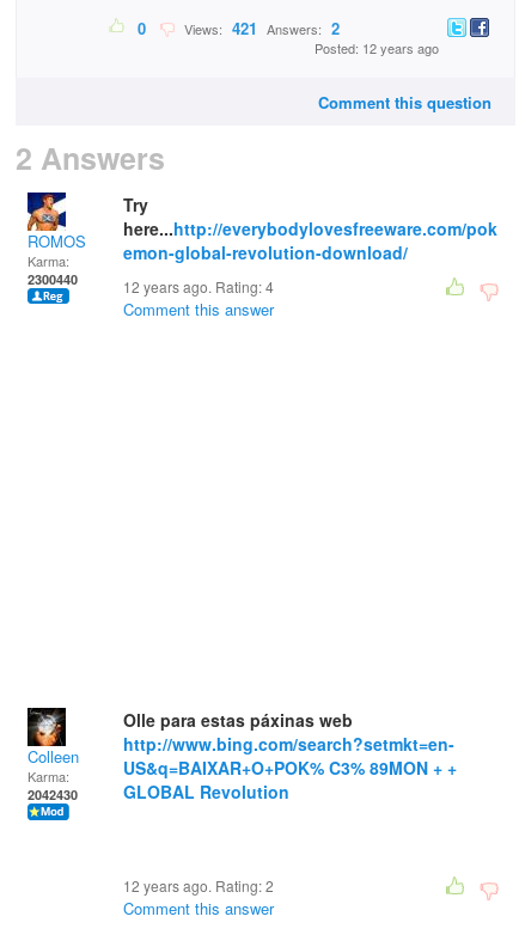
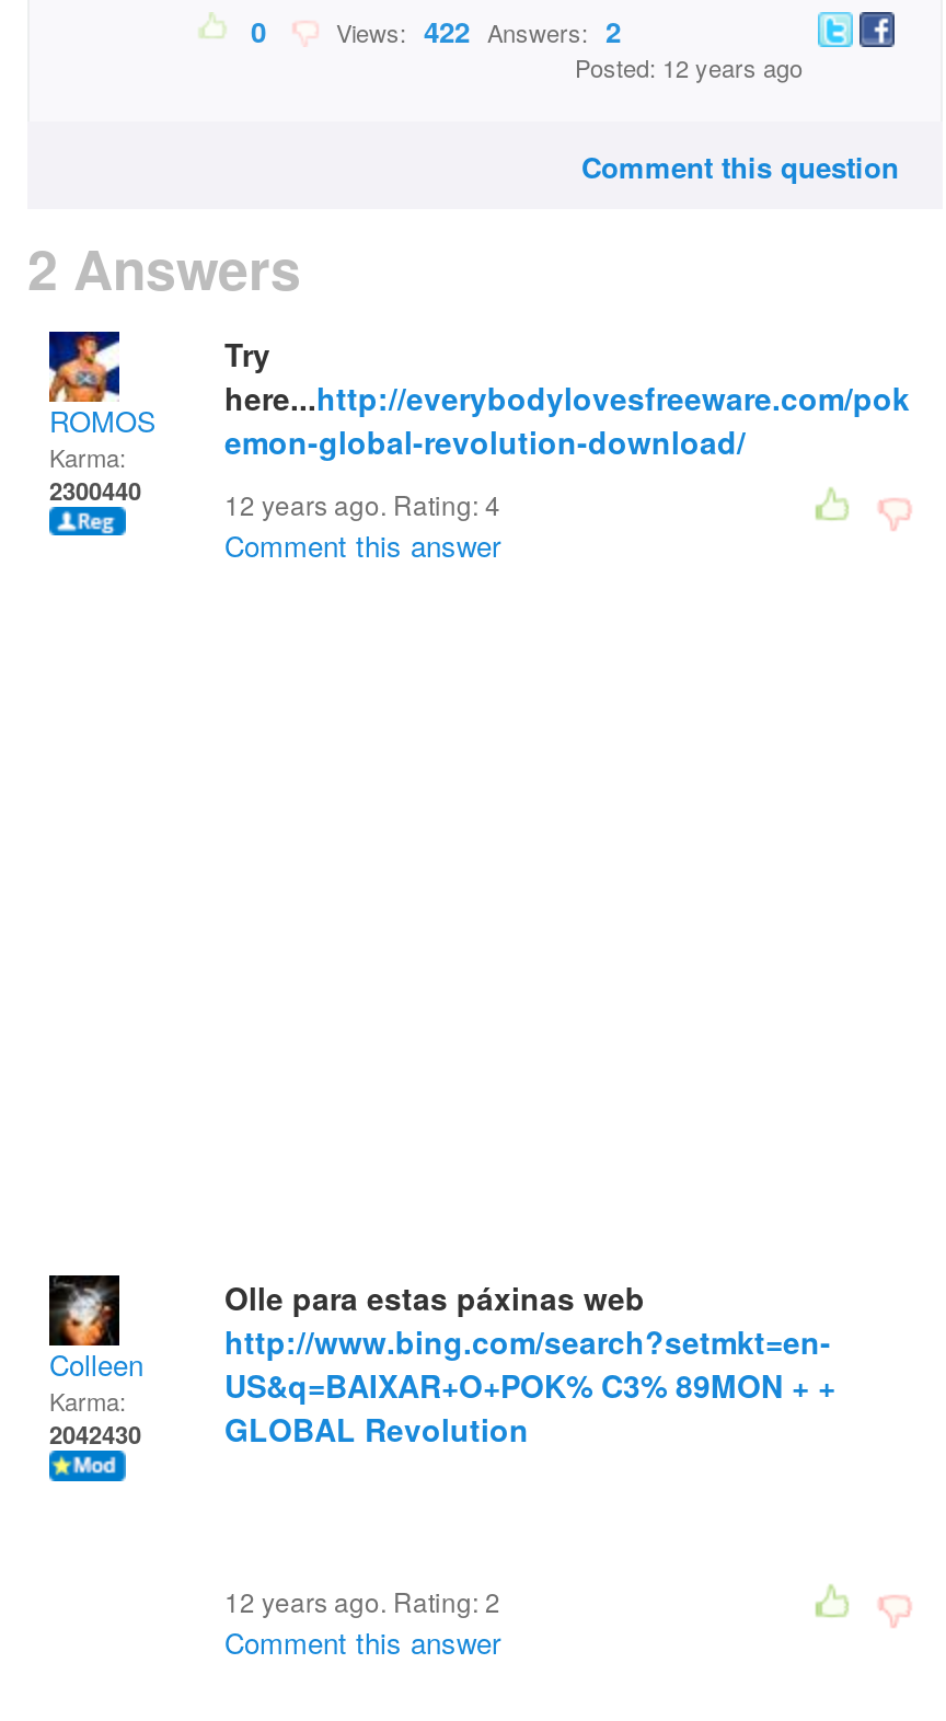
[177,17,340,40] Views: 421 Answers: 2 -> [323,10,621,52] Views: 422 Answers: 2

